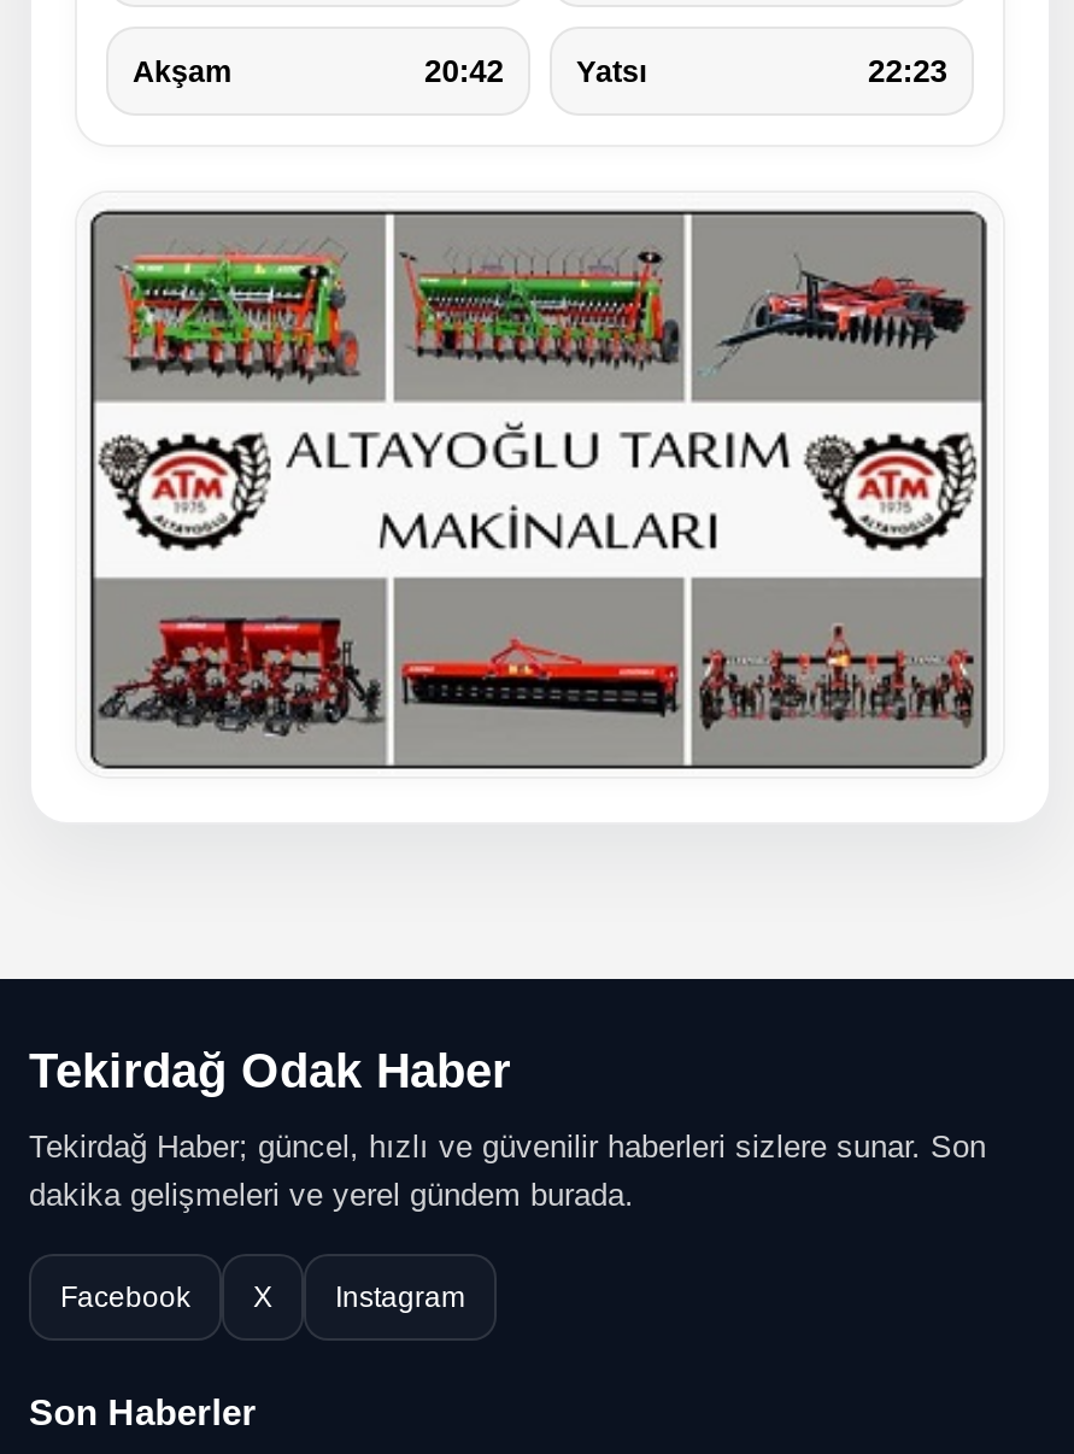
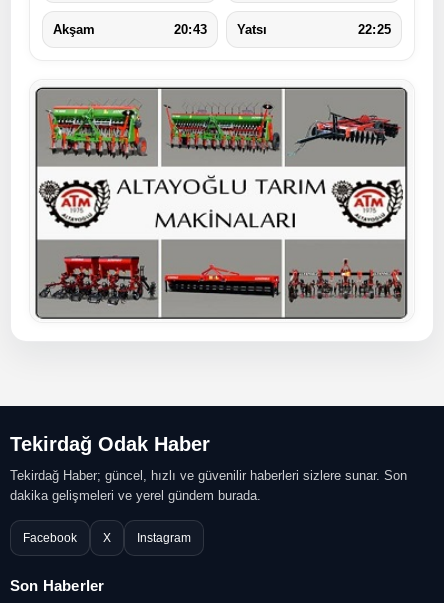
[424,53,504,89] 20:42 -> [174,22,207,37] 20:43
[868,53,947,89] 22:23 -> [358,22,391,37] 22:25

